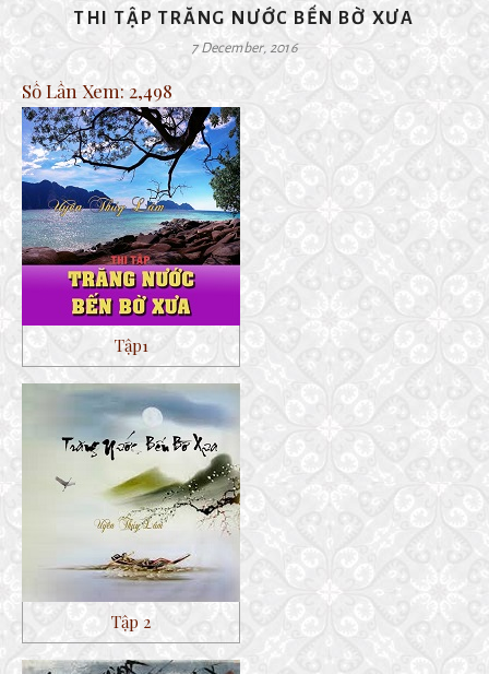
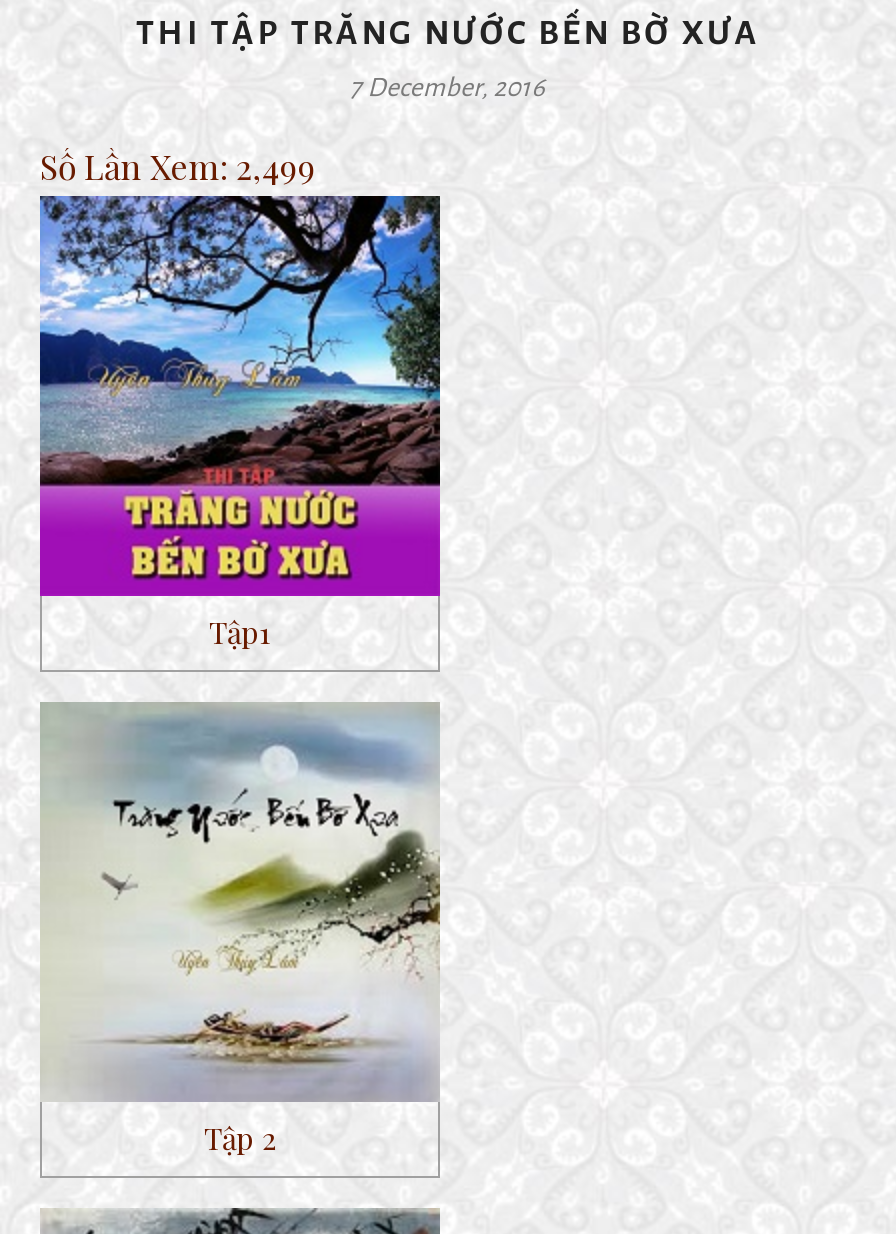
[22,79,172,103] Số Lần Xem: 2,498 -> [40,144,316,188] Số Lần Xem: 2,499

